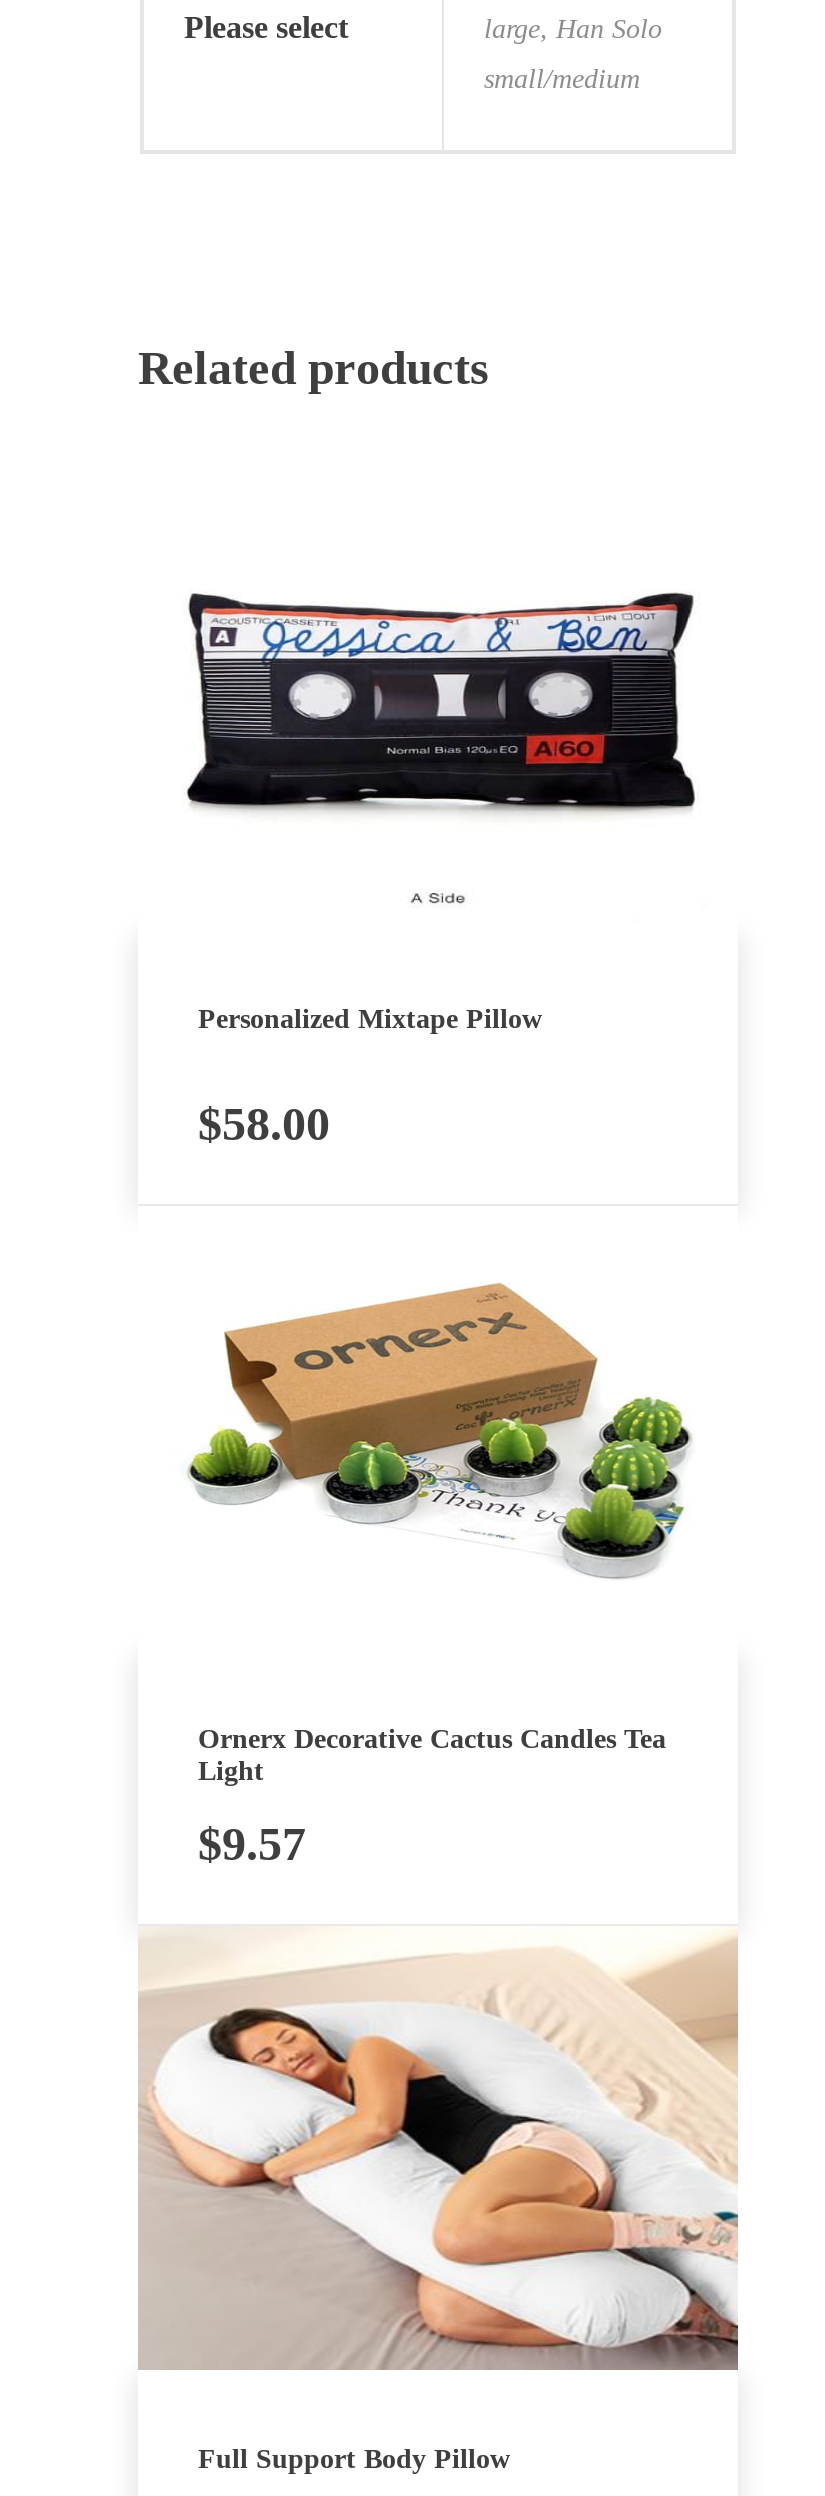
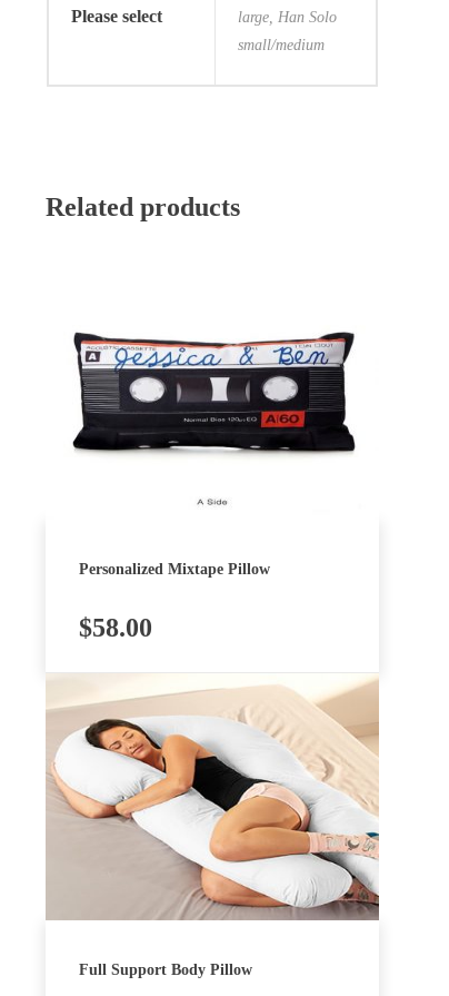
[186,1283,694,1575] [image] -> none
[198,1725,666,1871] Ornerx Decorative Cactus Candles Tea | Light | $9.57 -> none

